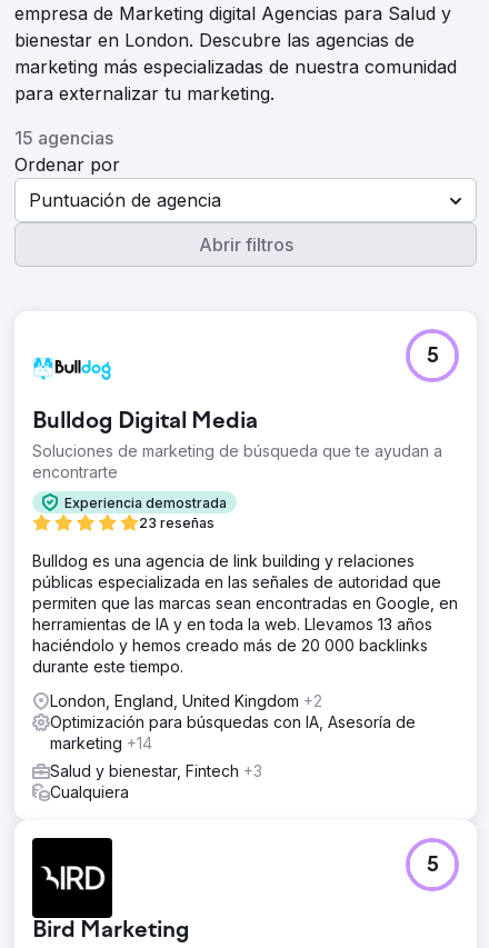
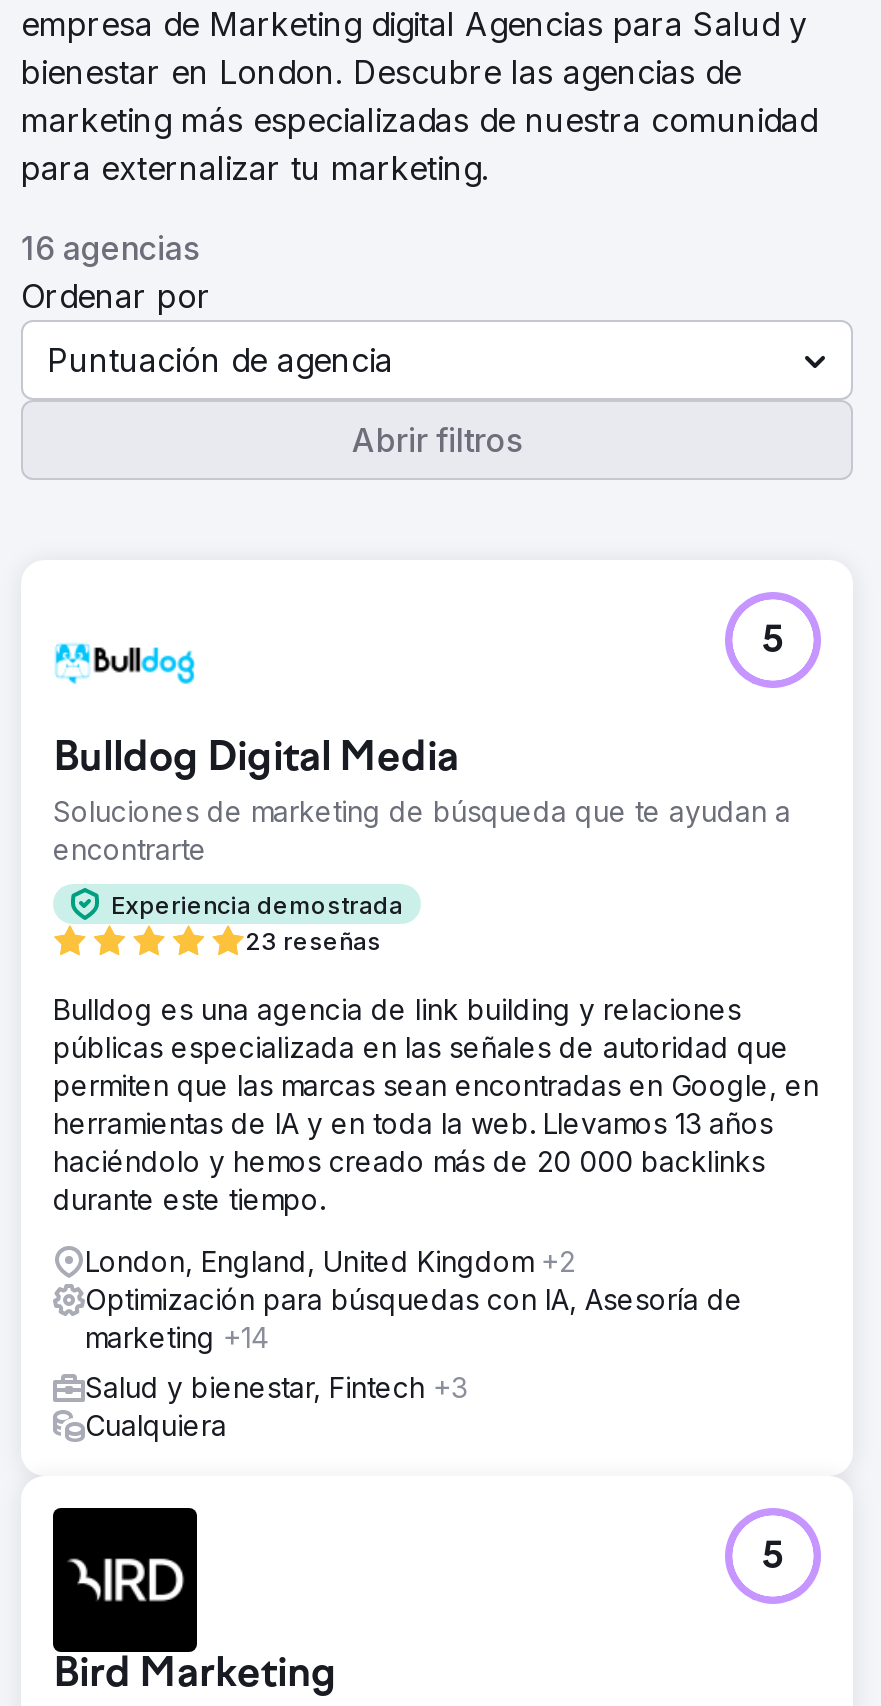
[14,127,113,149] 15 agencias -> [21,228,199,268] 16 agencias

